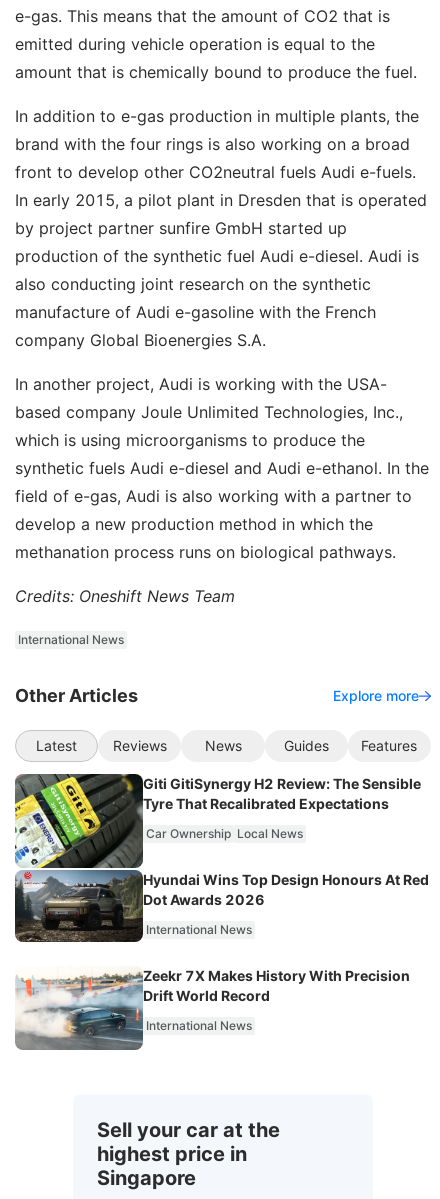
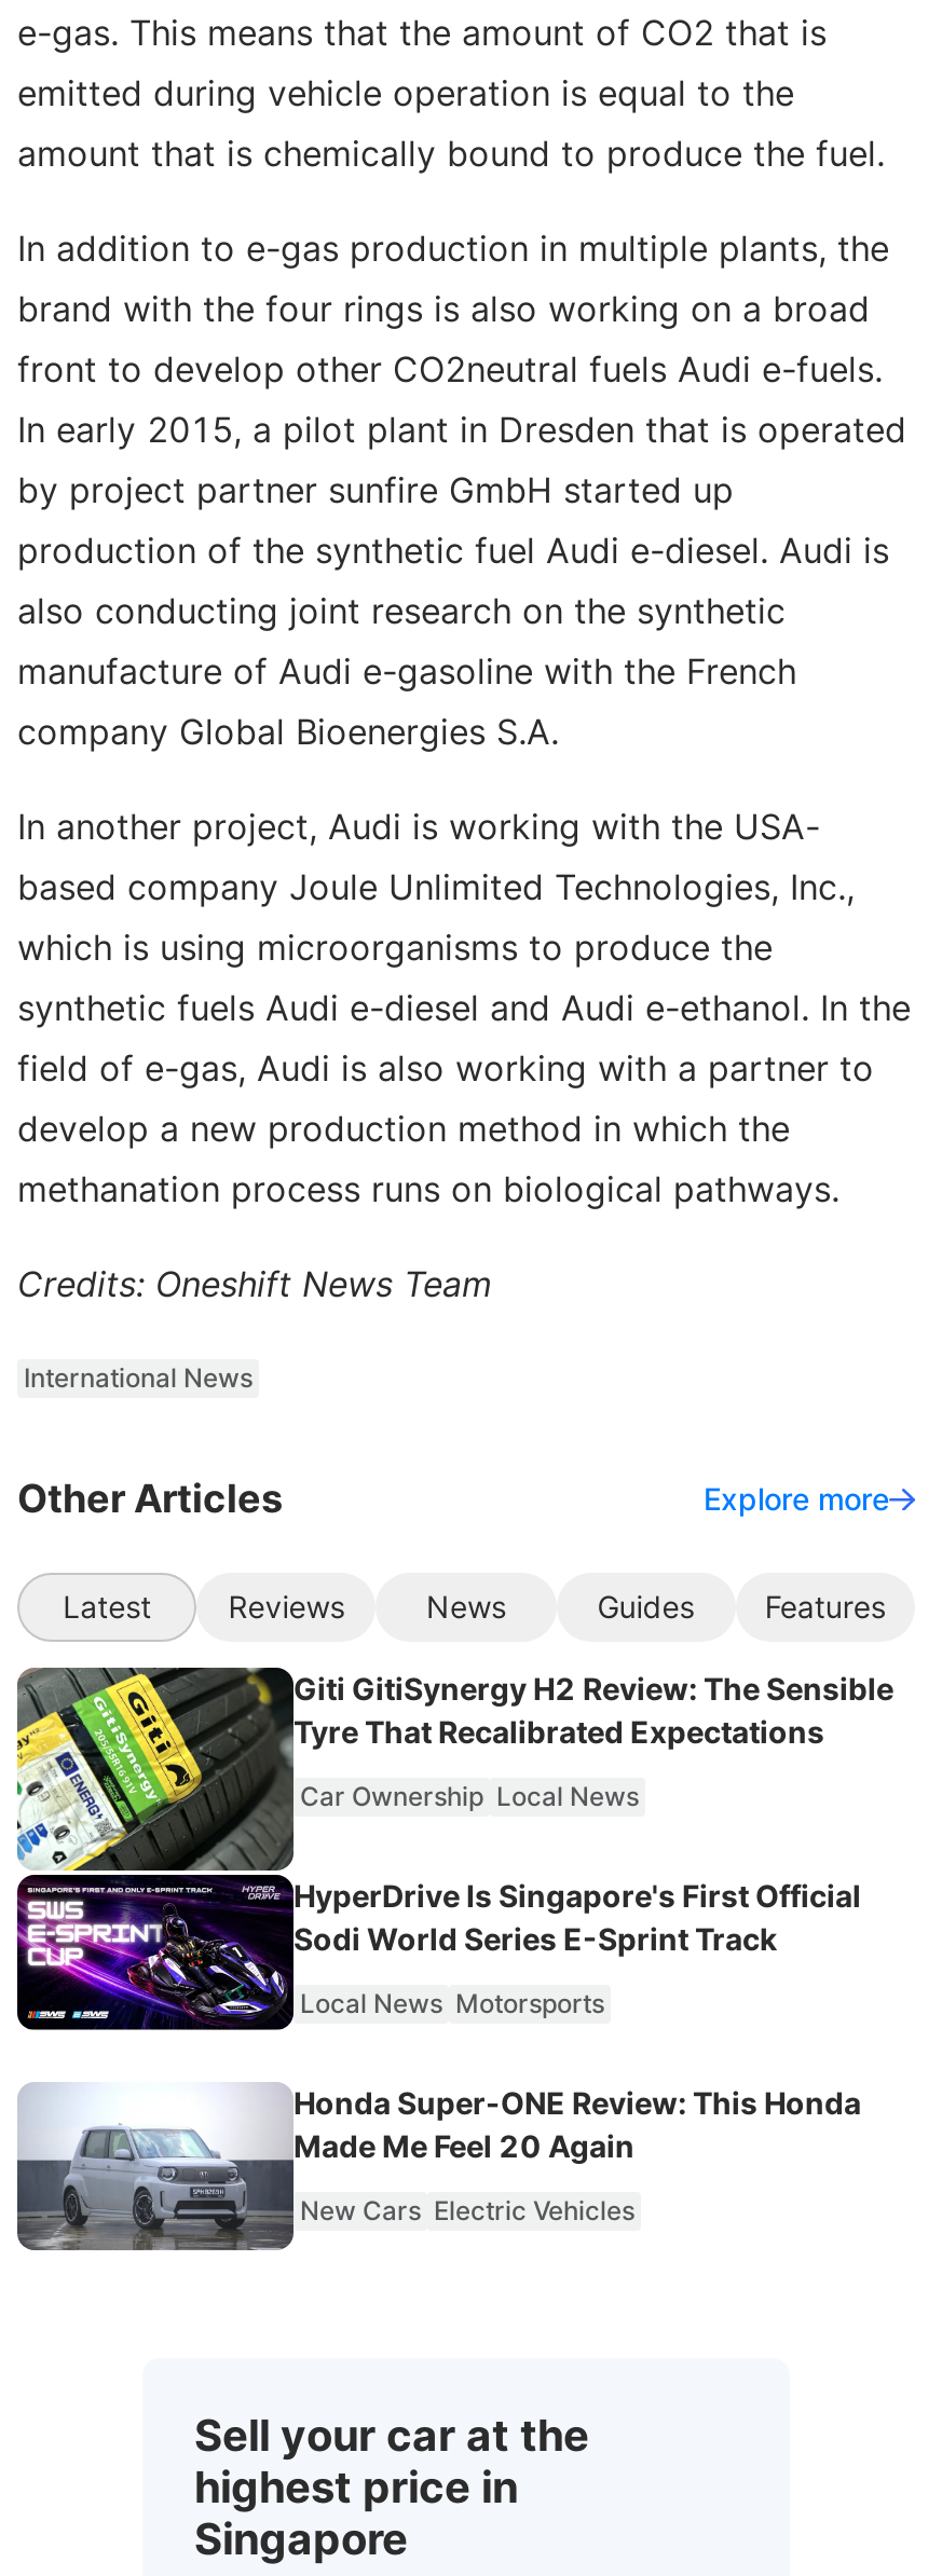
[14,869,429,942] [image] | Hyundai Wins Top Design Honours At Red | Dot Awards 2026 -> [15,1873,861,2030] [image] | HyperDrive Is Singapore's First Official | Sodi World Series E-Sprint Track
[146,922,252,937] International News -> [300,1987,604,2019] Local News Motorsports
[15,967,410,1051] [image] | Zeekr 7X Makes History With Precision | Drift World Record -> [15,2082,861,2263] [image] | Honda Super-ONE Review: This Honda | Made Me Feel 20 Again
[146,1018,252,1033] International News -> [300,2194,634,2226] New Cars Electric Vehicles

